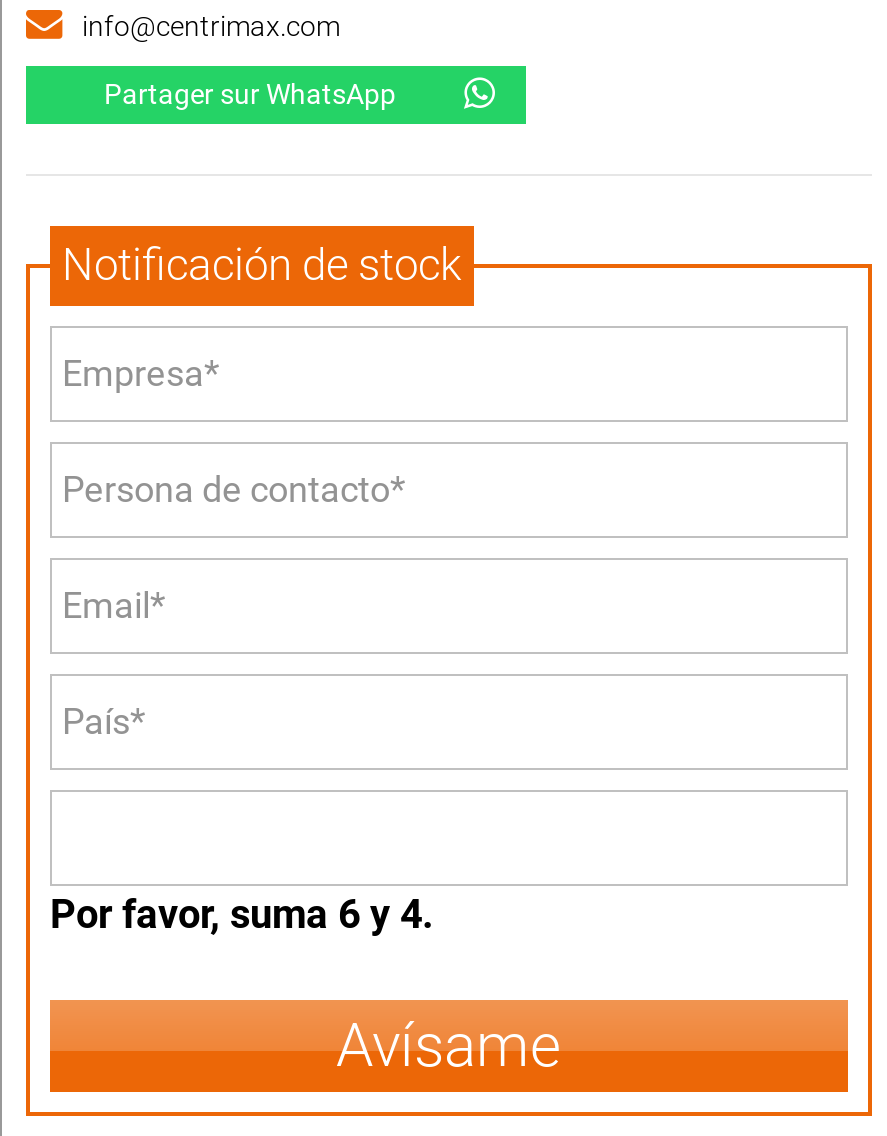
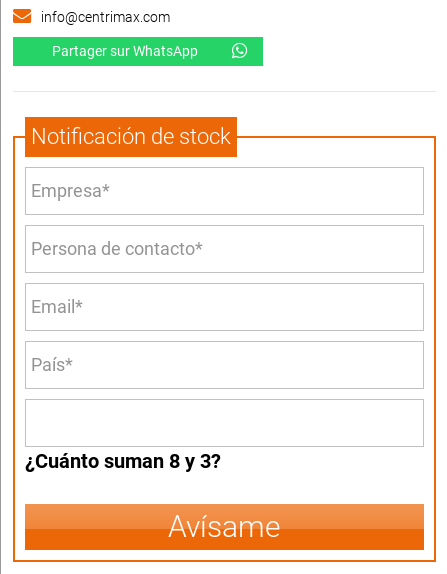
[50,891,434,939] Por favor, suma 6 y 4. -> [25,449,221,473] ¿Cuánto suman 8 y 3?

